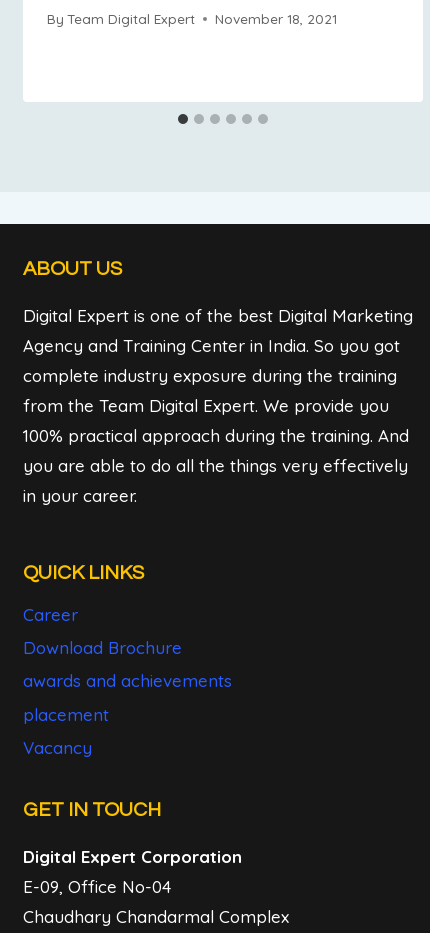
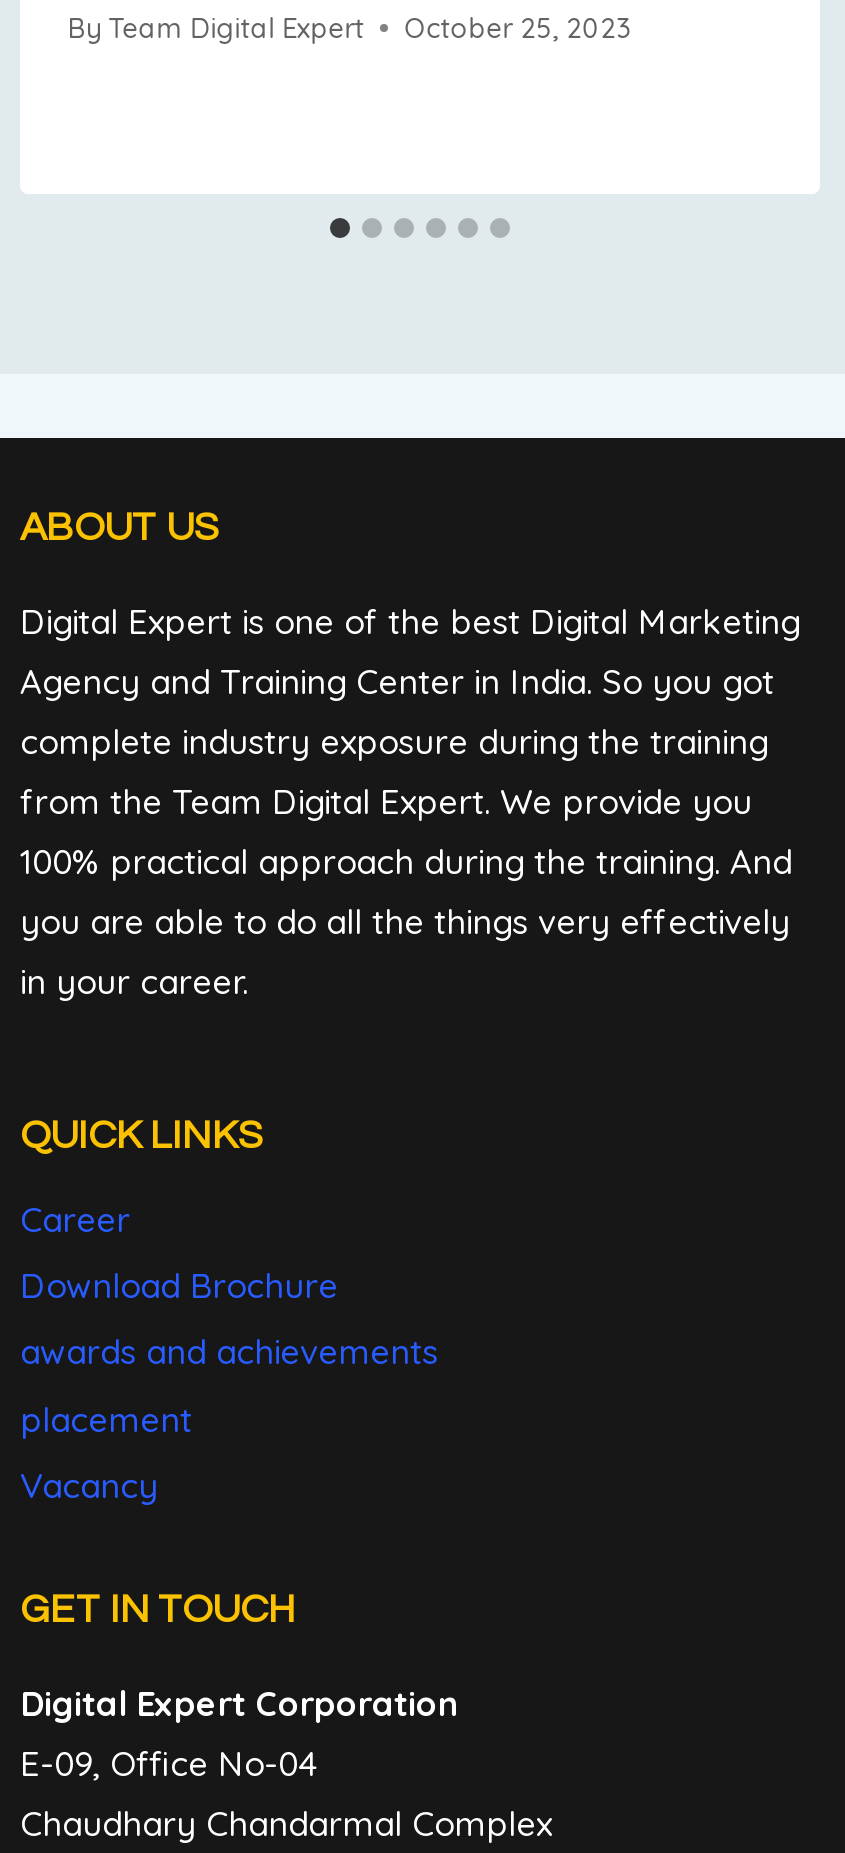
[47,10,337,27] By Team Digital Expert November 18, 2021 -> [68,11,632,45] By Team Digital Expert October 25, 2023

